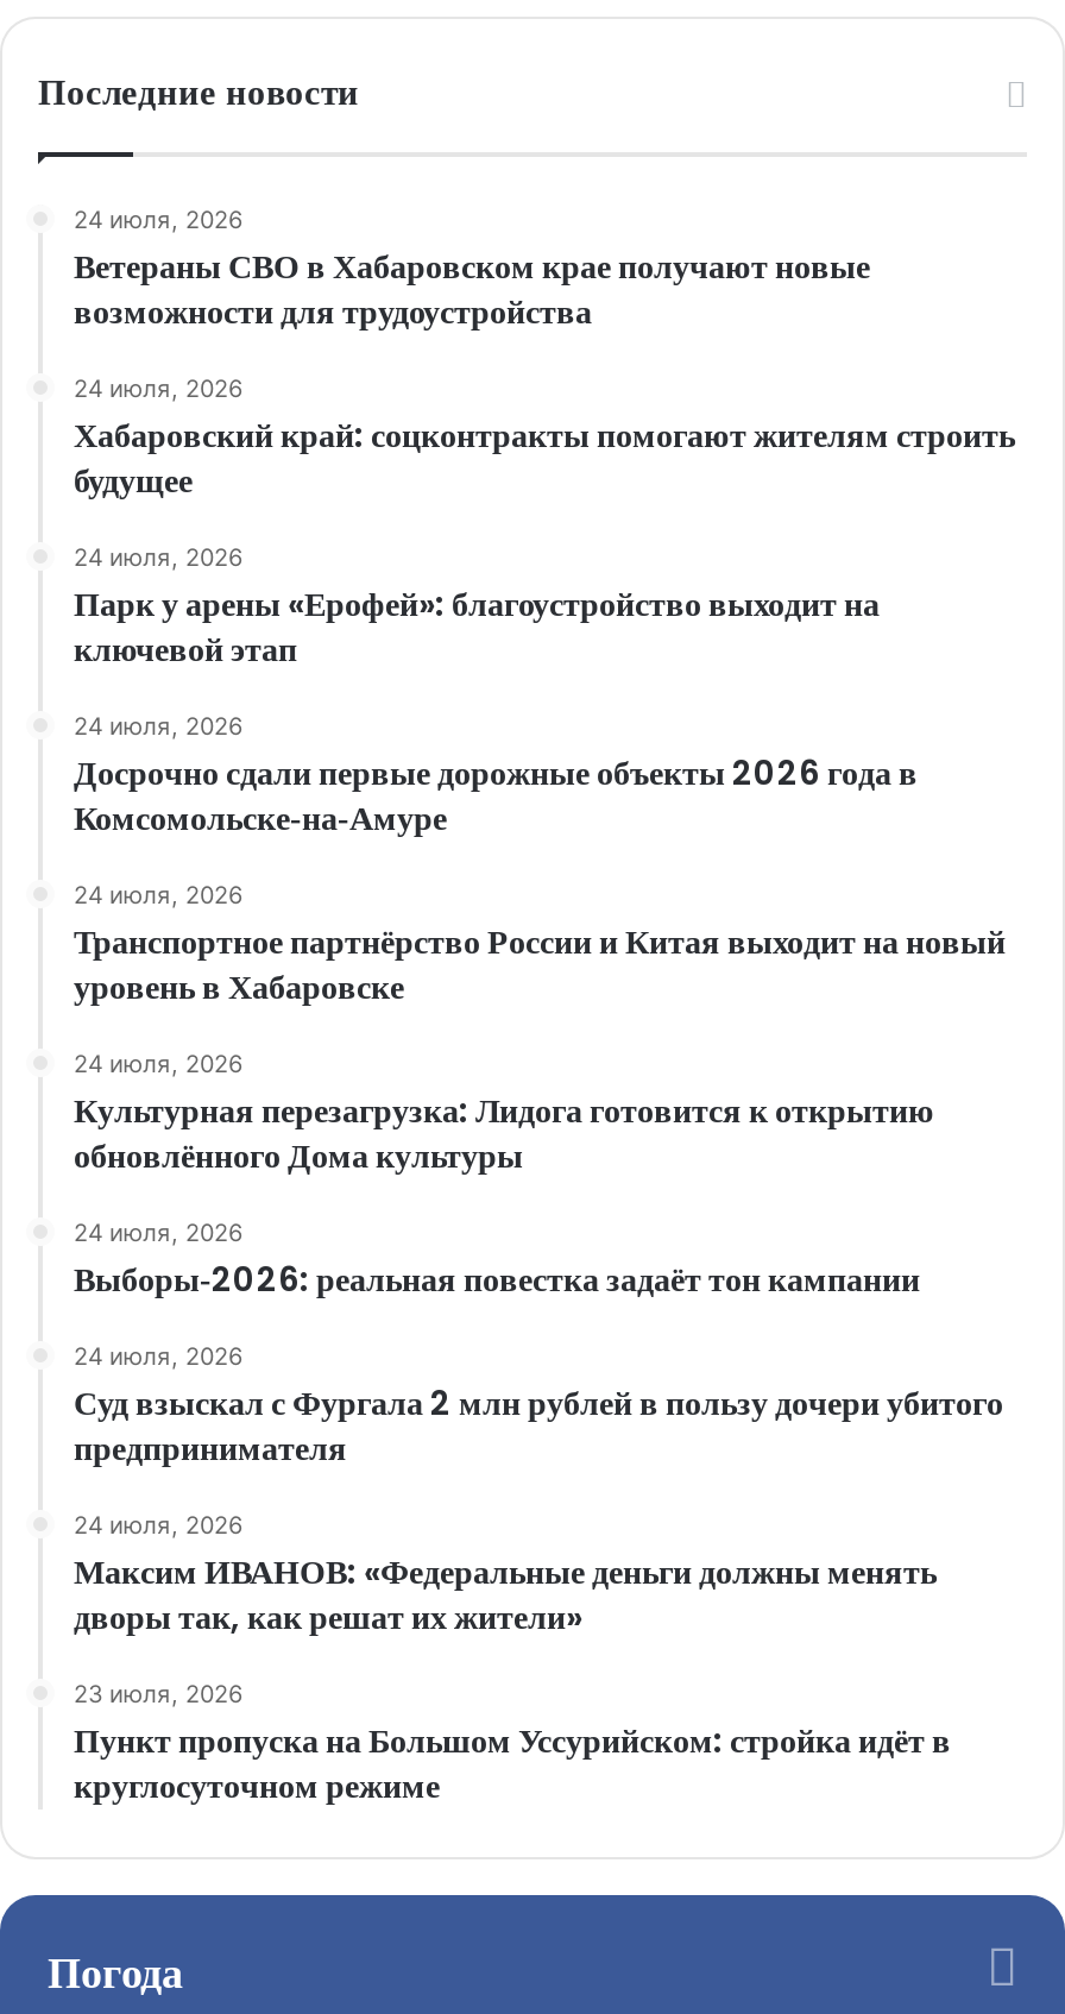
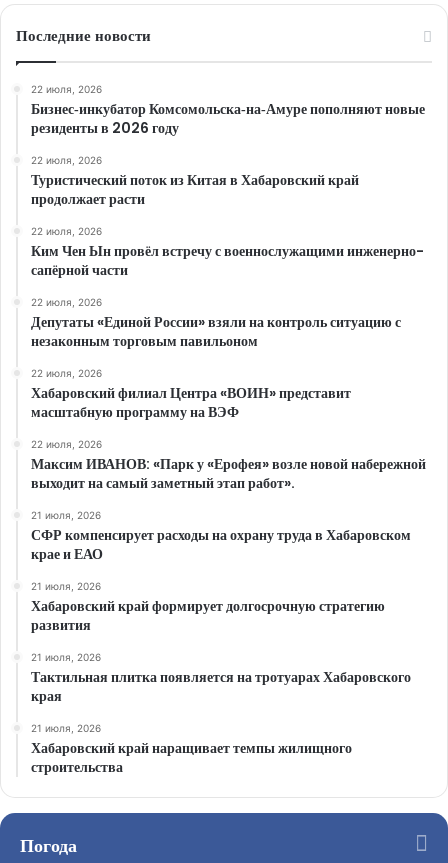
[74,204,870,335] 24 июля, 2026 | Ветераны СВО в Хабаровском крае получают новые | возможности для трудоустройства -> [31,83,425,138] 22 июля, 2026 | Бизнес‑инкубатор Комсомольска‑на‑Амуре пополняют новые | резиденты в 2026 году
[74,373,1015,504] 24 июля, 2026 | Хабаровский край: соцконтракты помогают жителям строить | будущее -> [31,154,359,209] 22 июля, 2026 | Туристический поток из Китая в Хабаровский край | продолжает расти
[74,542,880,673] 24 июля, 2026 | Парк у арены «Ерофей»: благоустройство выходит на | ключевой этап -> [31,225,424,280] 22 июля, 2026 | Ким Чен Ын провёл встречу с военнослужащими инженерно- | сапёрной части
[74,711,918,842] 24 июля, 2026 | Досрочно сдали первые дорожные объекты 2026 года в | Комсомольске‑на‑Амуре -> [31,296,401,351] 22 июля, 2026 | Депутаты «Единой России» взяли на контроль ситуацию с | незаконным торговым павильоном
[74,880,1006,1011] 24 июля, 2026 | Транспортное партнёрство России и Китая выходит на новый | уровень в Хабаровске -> [31,367,351,422] 22 июля, 2026 | Хабаровский филиал Центра «ВОИН» представит | масштабную программу на ВЭФ
[74,1049,934,1179] 24 июля, 2026 | Культурная перезагрузка: Лидога готовится к открытию | обновлённого Дома культуры -> [31,438,426,493] 22 июля, 2026 | Максим ИВАНОВ: «Парк у «Ерофея» возле новой набережной | выходит на самый заметный этап работ».
[74,1217,920,1303] 24 июля, 2026 | Выборы‑2026: реальная повестка задаёт тон кампании -> [31,509,411,564] 21 июля, 2026 | СФР компенсирует расходы на охрану труда в Хабаровском | крае и ЕАО
[74,1341,1003,1472] 24 июля, 2026 | Суд взыскал с Фургала 2 млн рублей в пользу дочери убитого | предпринимателя -> [31,580,385,635] 21 июля, 2026 | Хабаровский край формирует долгосрочную стратегию | развития
[74,1510,937,1641] 24 июля, 2026 | Максим ИВАНОВ: «Федеральные деньги должны менять | дворы так, как решат их жители» -> [31,651,411,706] 21 июля, 2026 | Тактильная плитка появляется на тротуарах Хабаровского | края
[74,1679,951,1810] 23 июля, 2026 | Пункт пропуска на Большом Уссурийском: стройка идёт в | круглосуточном режиме -> [31,722,352,777] 21 июля, 2026 | Хабаровский край наращивает темпы жилищного | строительства

